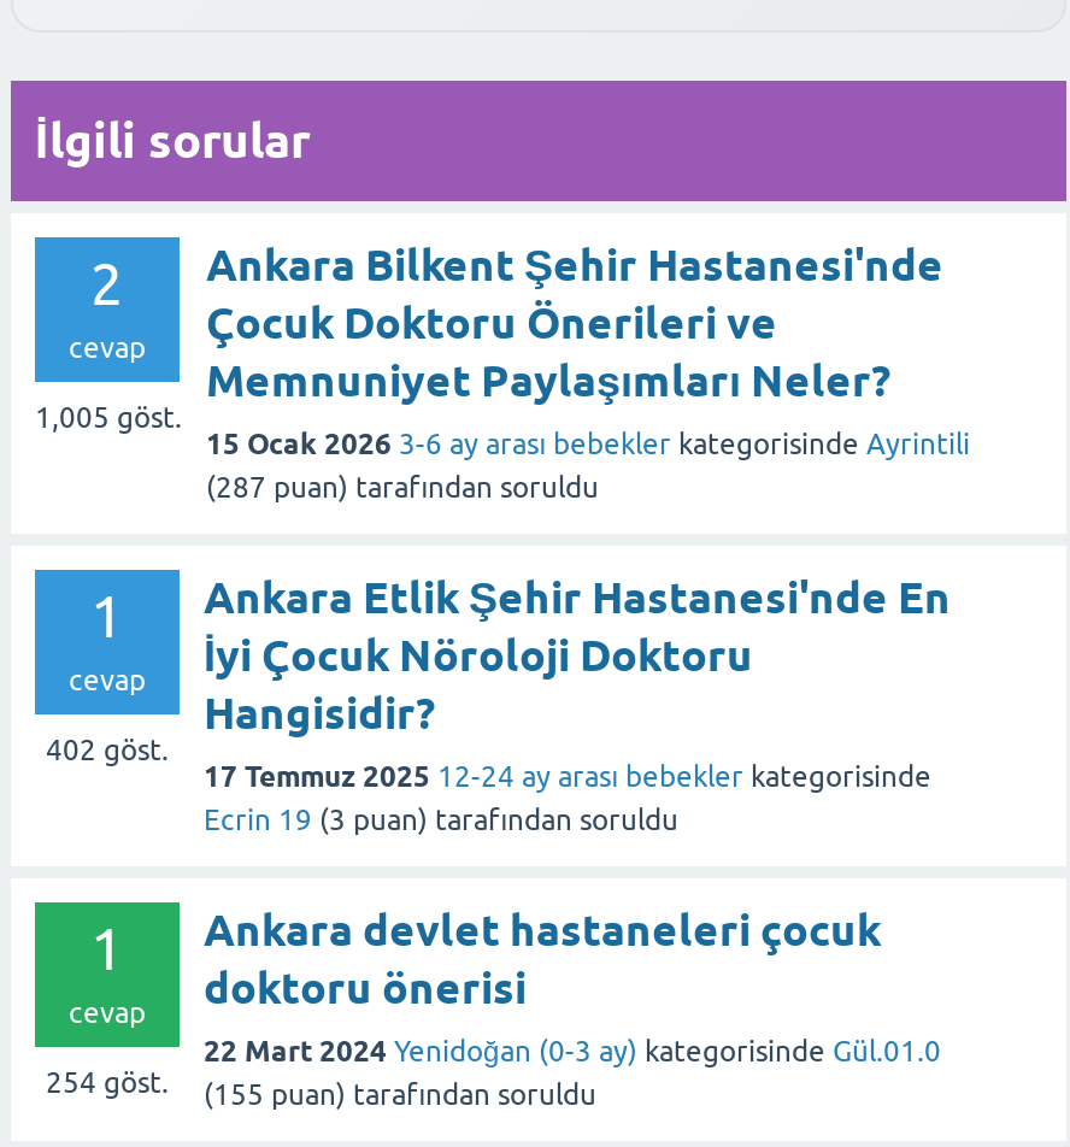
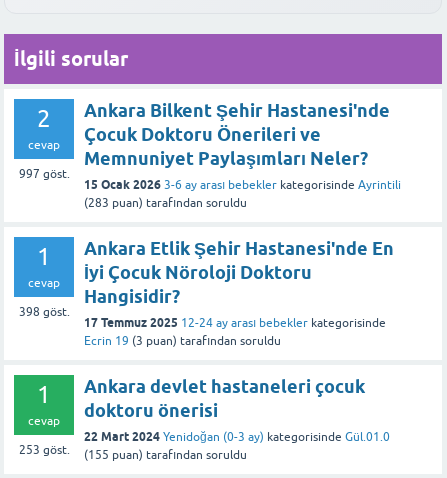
[35,401,182,434] 1,005 göst. -> [18,167,69,181] 997 göst.
[206,471,599,504] (287 puan) tarafından soruldu -> [84,196,247,210] (283 puan) tarafından soruldu
[46,733,169,767] 402 göst. -> [18,305,69,319] 398 göst.
[46,1066,596,1112] 254 göst. (155 puan) tarafından soruldu -> [18,443,247,462] 253 göst. (155 puan) tarafından soruldu

